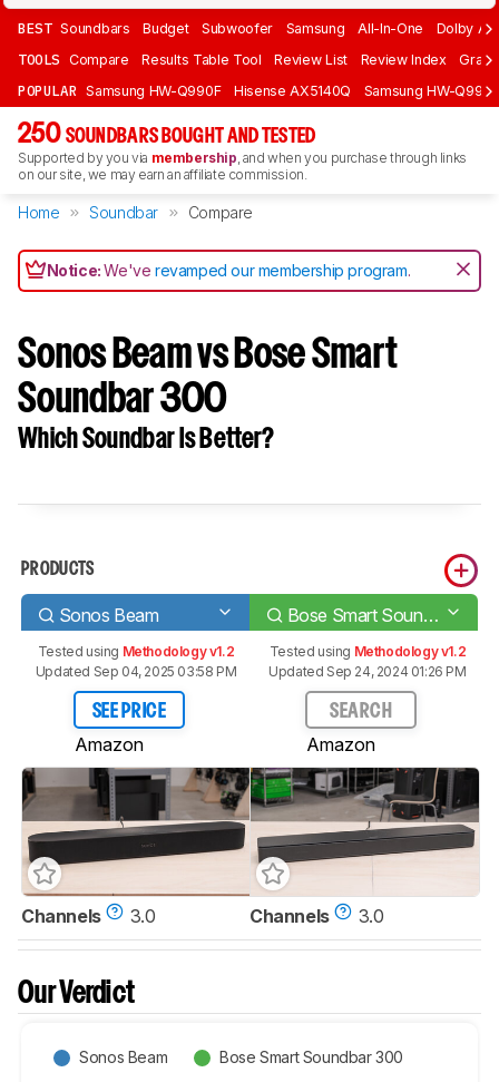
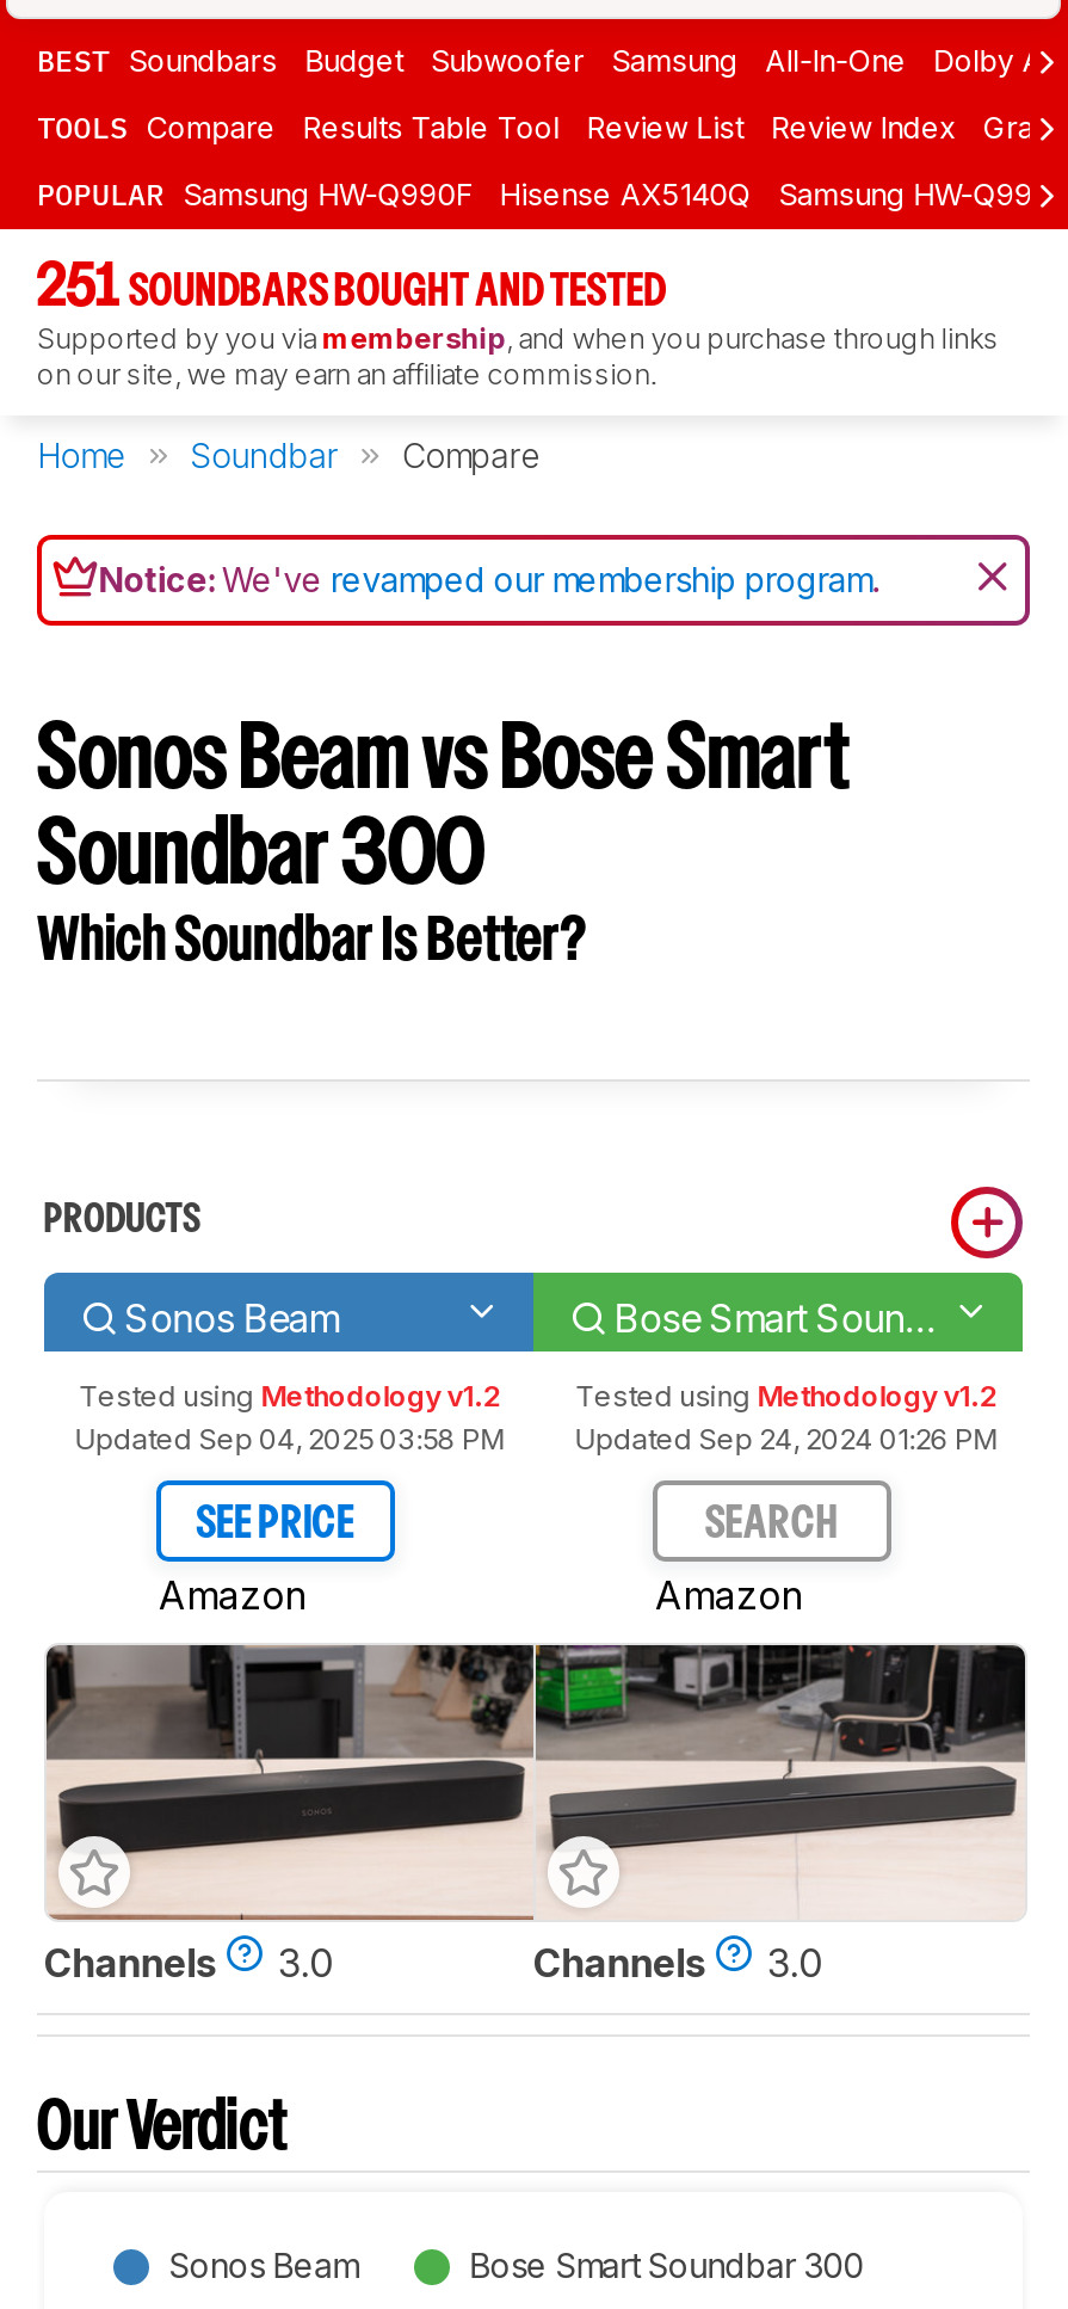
[18,123,316,147] 250 SOUNDBARS BOUGHT AND TESTED -> [37,263,666,315] 251 SOUNDBARS BOUGHT AND TESTED

